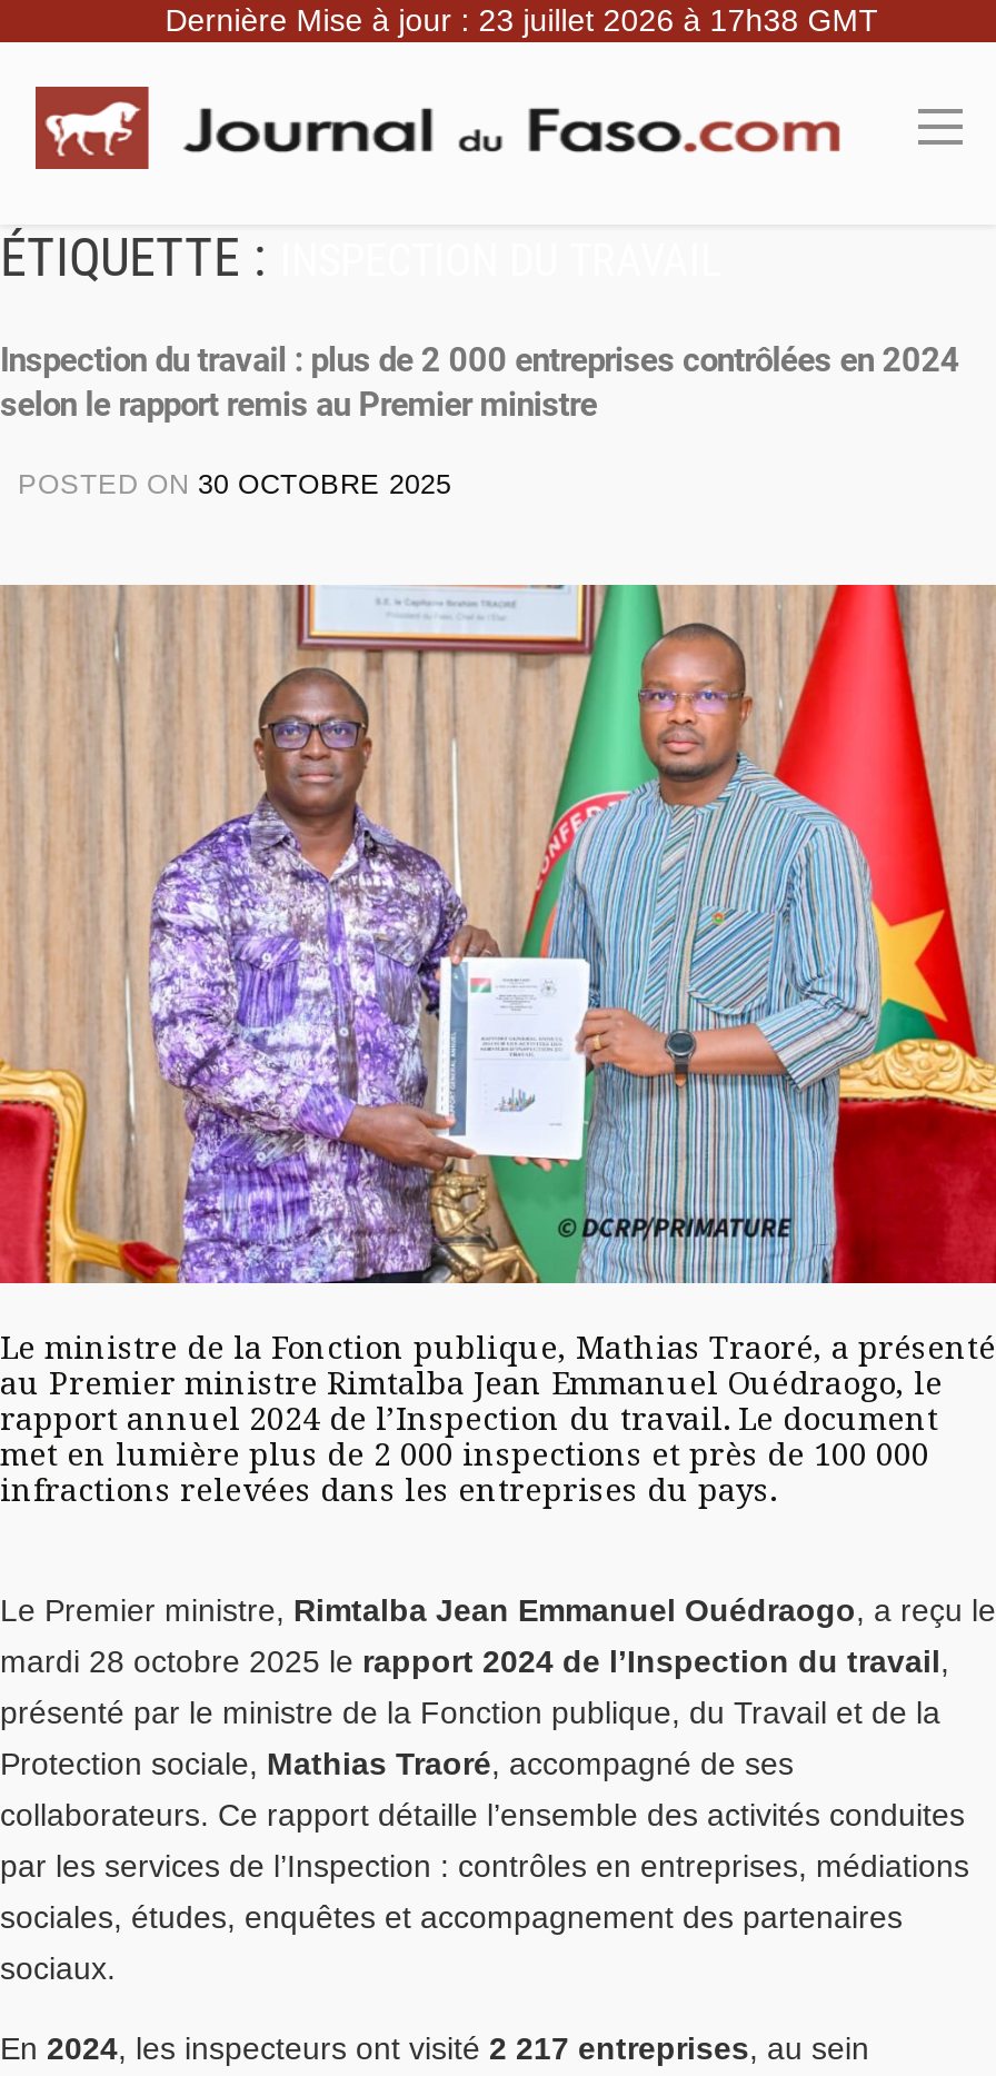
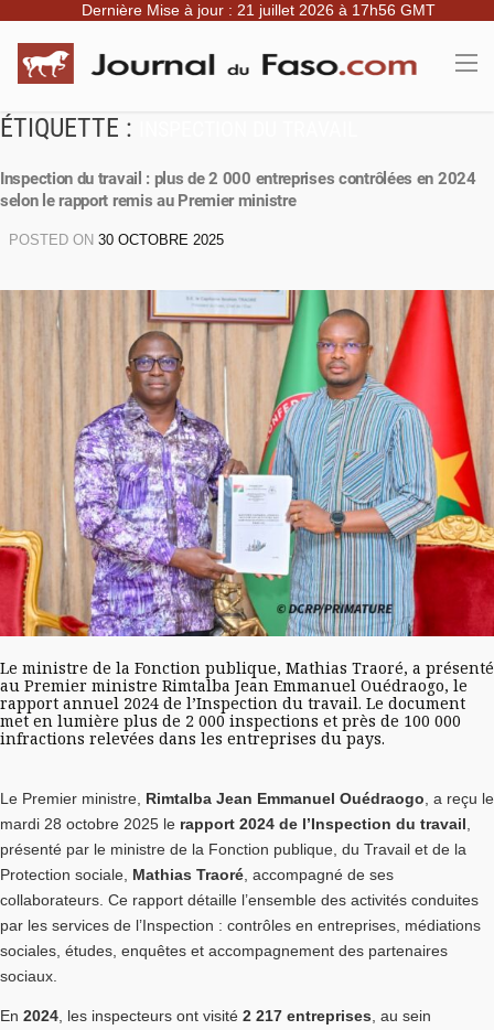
[156,2,879,38] Dernière Mise à jour : 23 juillet 2026 à 17h38 GMT -> [77,1,436,19] Dernière Mise à jour : 21 juillet 2026 à 17h56 GMT

